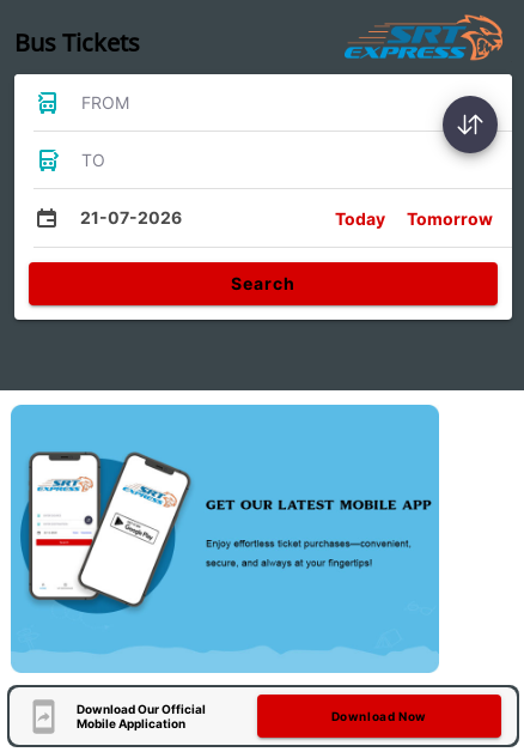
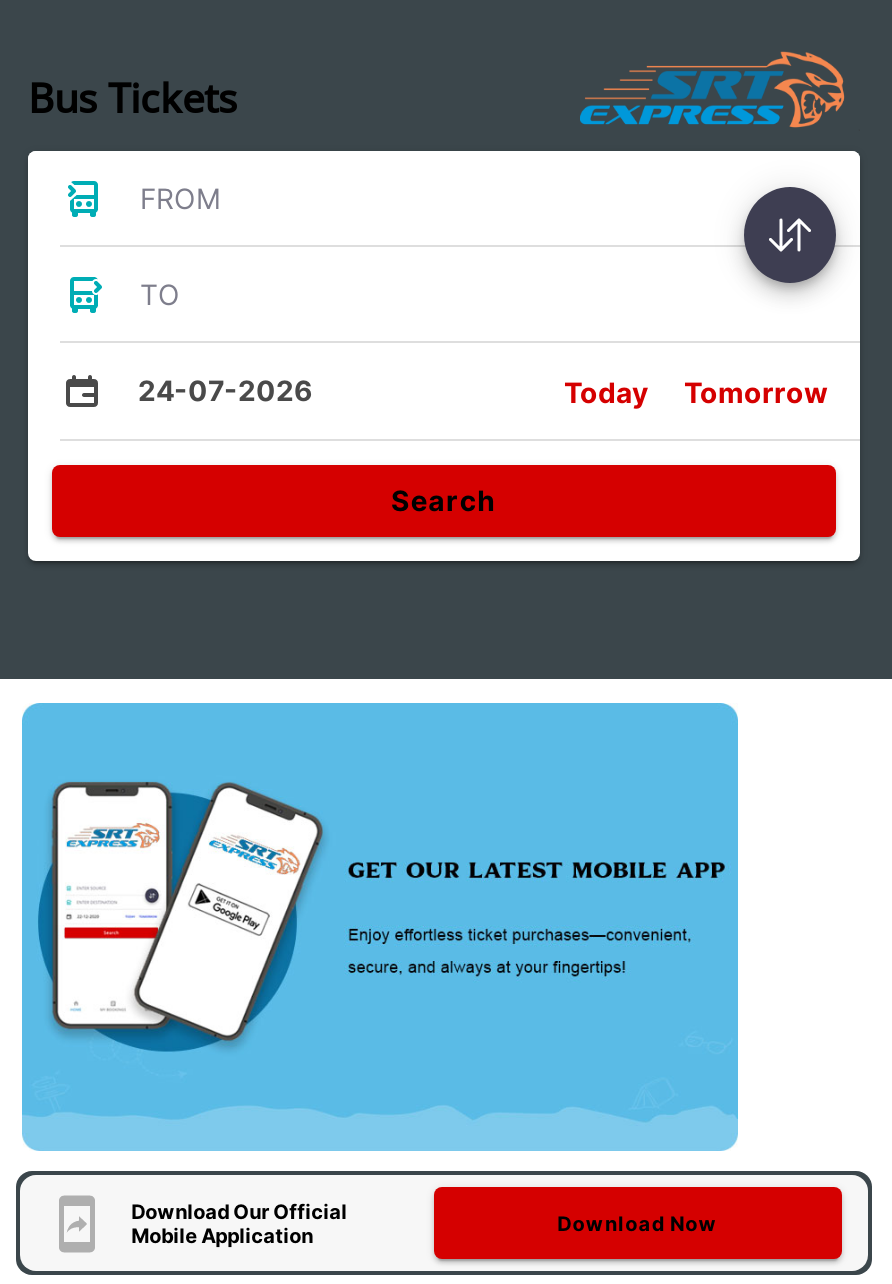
[80,207,182,228] 21-07-2026 -> [138,373,312,407] 24-07-2026

